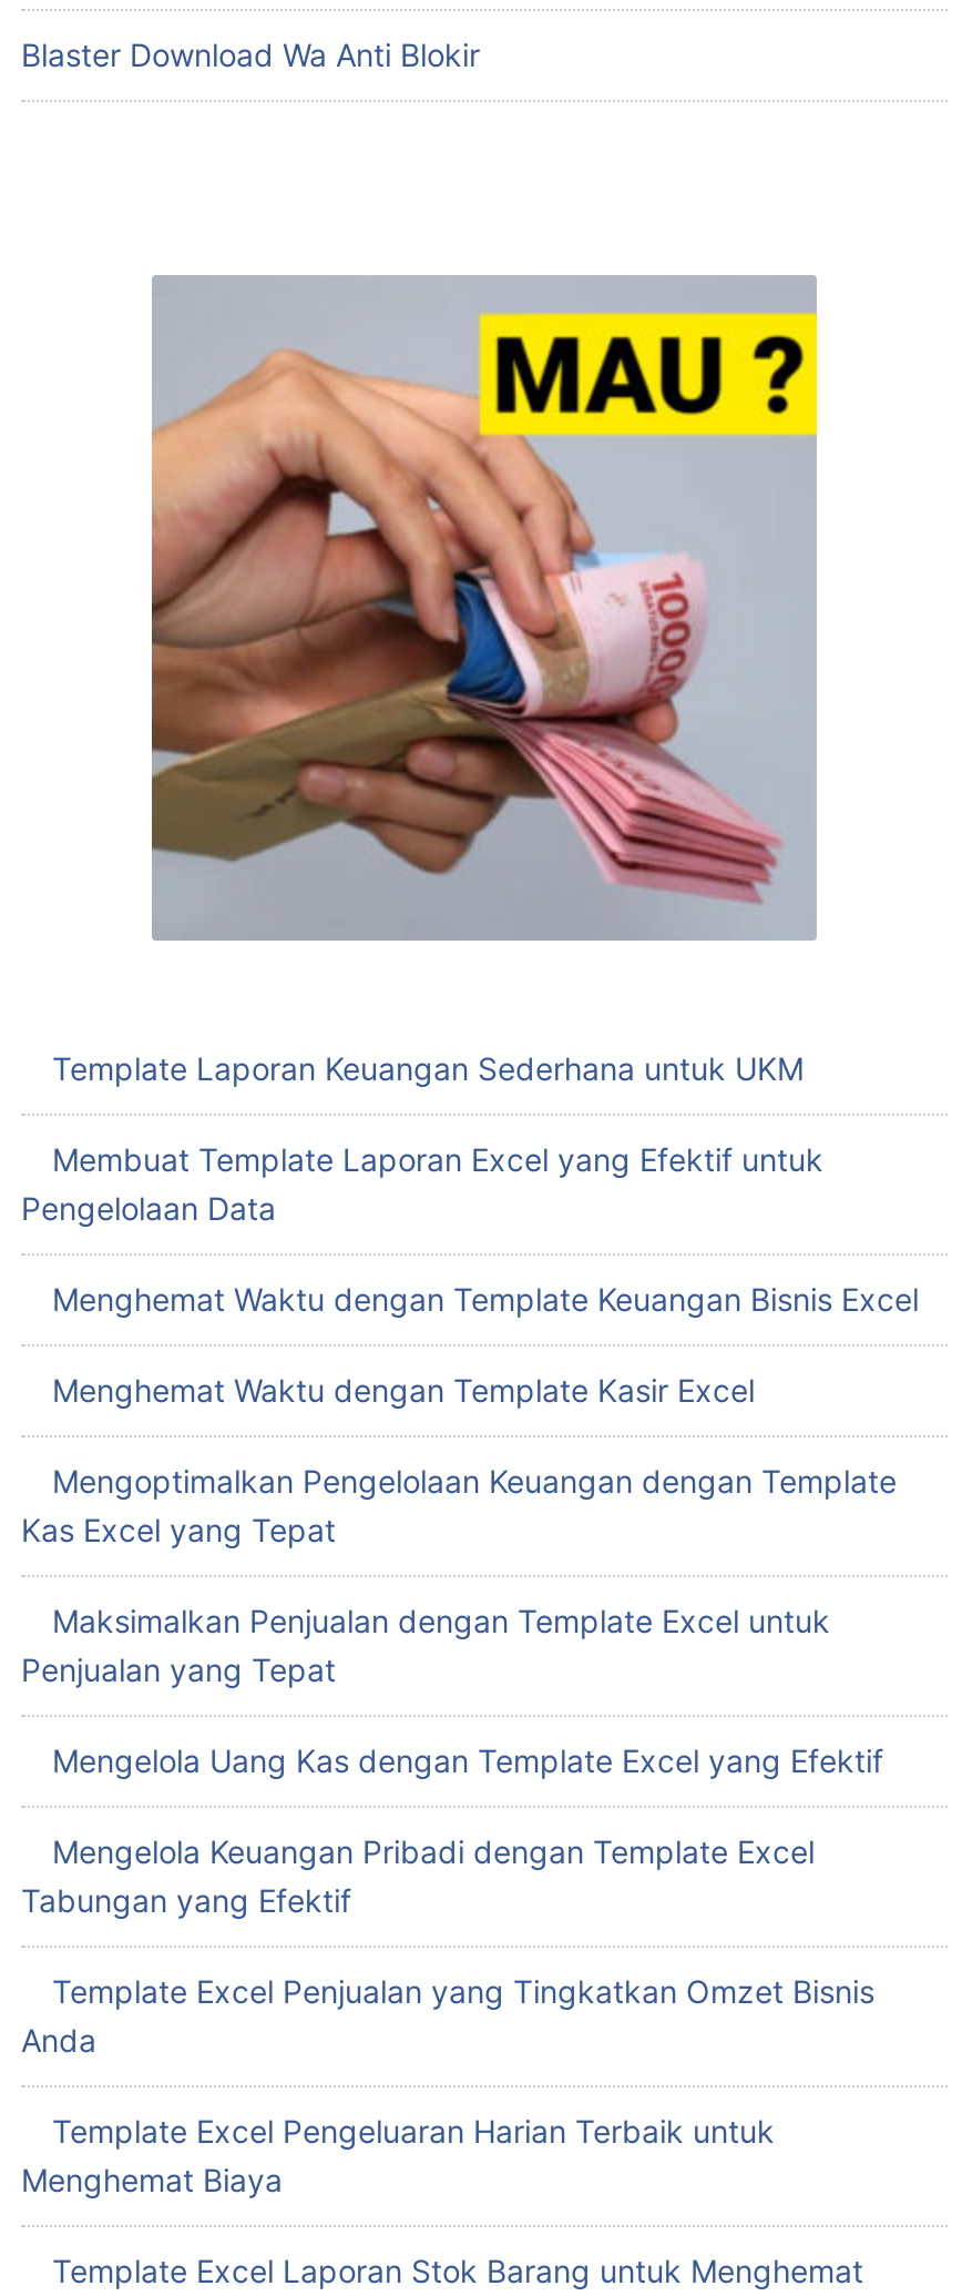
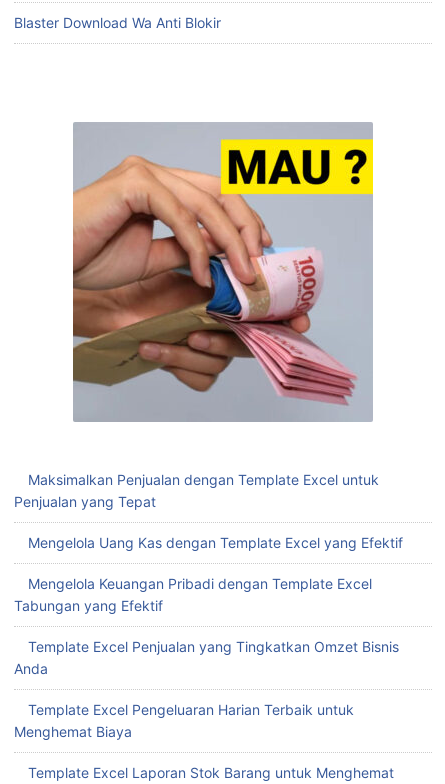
[21,1050,919,1549] Template Laporan Keuangan Sederhana untuk UKM | Membuat Template Laporan Excel yang Efektif untuk | Pengelolaan Data | Menghemat Waktu dengan Template Keuangan Bisnis Excel | Menghemat Waktu dengan Template Kasir Excel | Mengoptimalkan Pengelolaan Keuangan dengan Template | Kas Excel yang Tepat -> none

